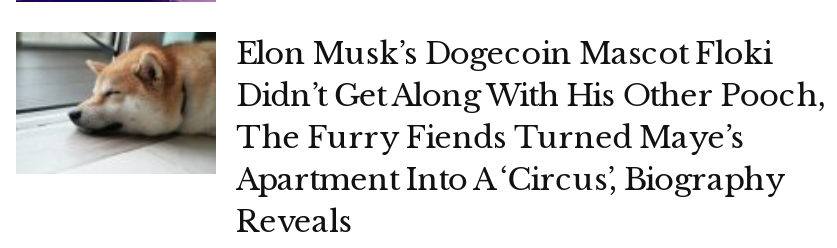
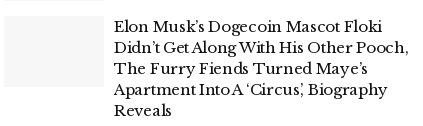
[14,30,218,174] [image] -> none

